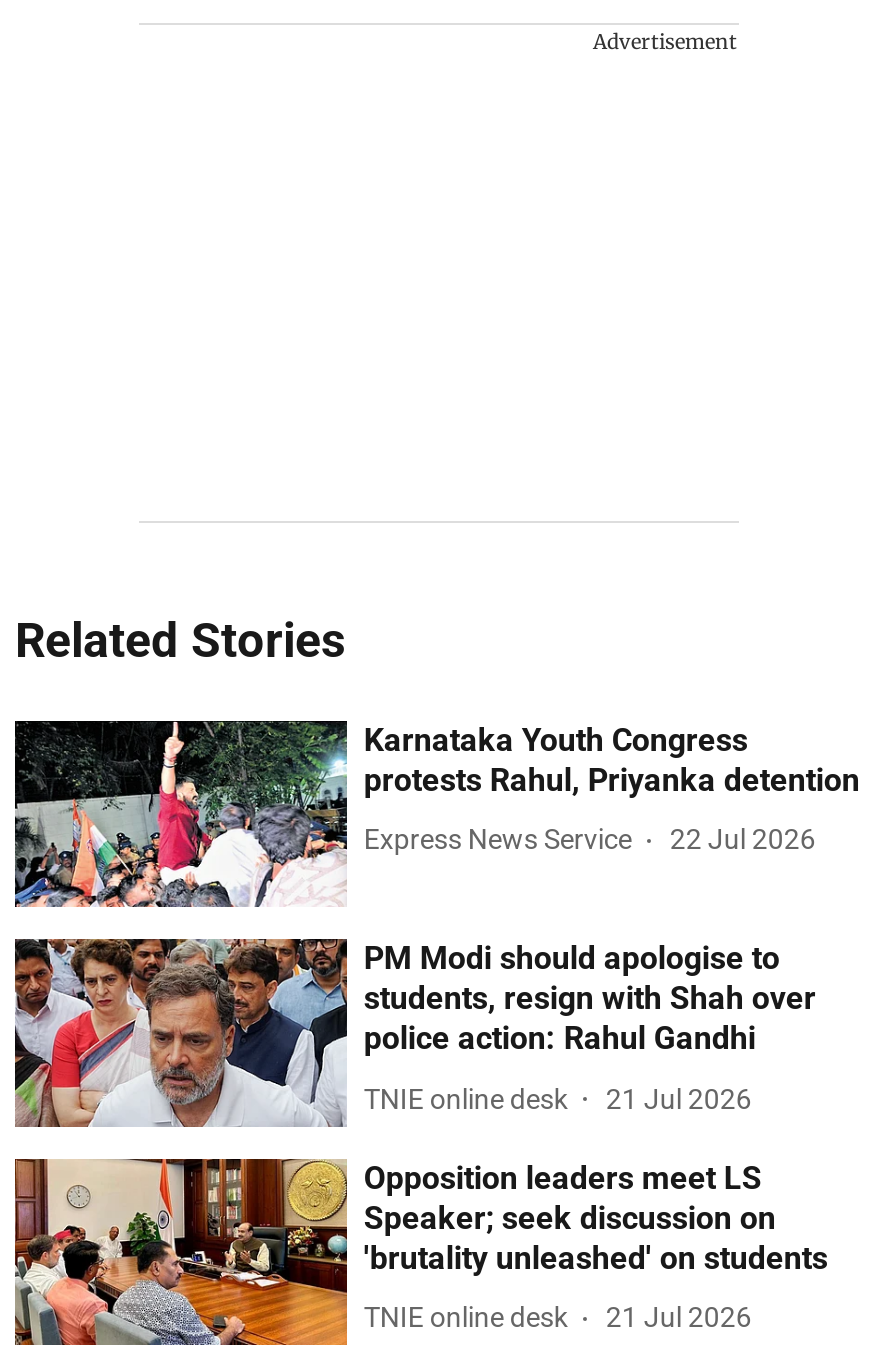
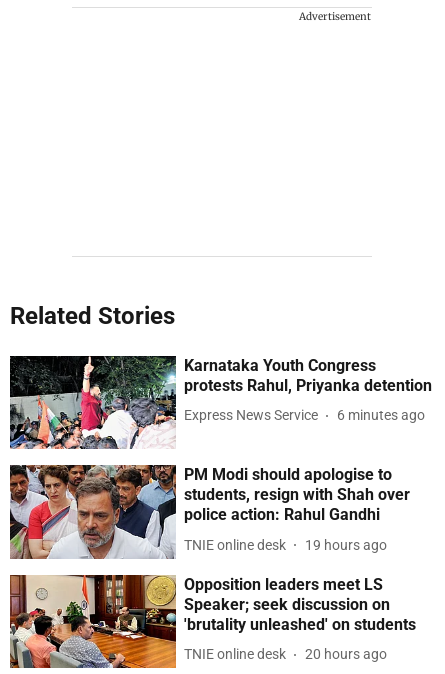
[364,823,816,855] Express News Service 22 Jul 2026 -> [184,407,425,423] Express News Service 6 minutes ago
[364,1082,752,1114] TNIE online desk 21 Jul 2026 -> [184,537,387,553] TNIE online desk 19 hours ago
[364,1301,752,1333] TNIE online desk 21 Jul 2026 -> [184,646,387,662] TNIE online desk 20 hours ago

